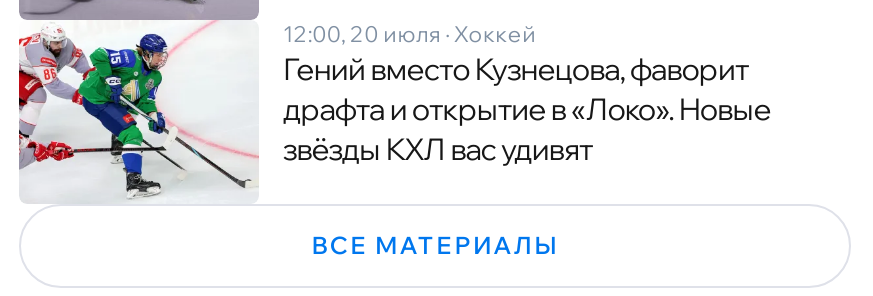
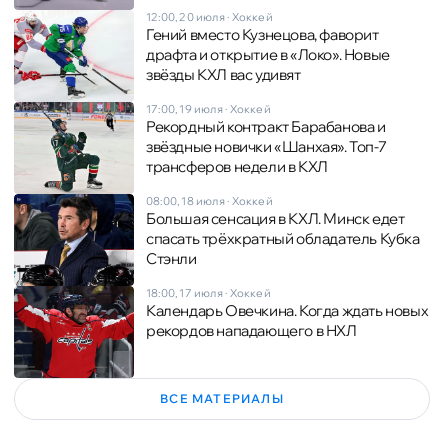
none -> [13,101,428,379] [image] | 17:00, 19 июля · Хоккей | Рекордный контракт Барабанова и | звёздные новички «Шанхая». Топ-7 | трансферов недели в КХЛ | 08:00, 18 июля · Хоккей | Большая сенсация в КХЛ. Минск едет | спасать трёхкратный обладатель Кубка | Стэнли | 18:00, 17 июля · Хоккей | Календарь Овечкина. Когда ждать новых | рекордов нападающего в НХЛ

